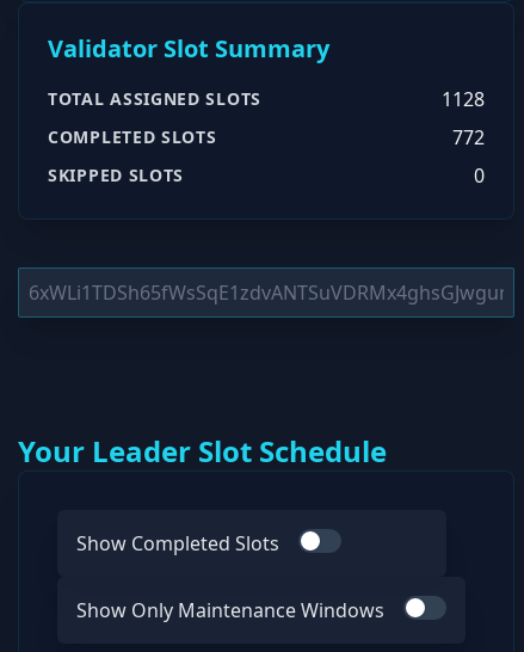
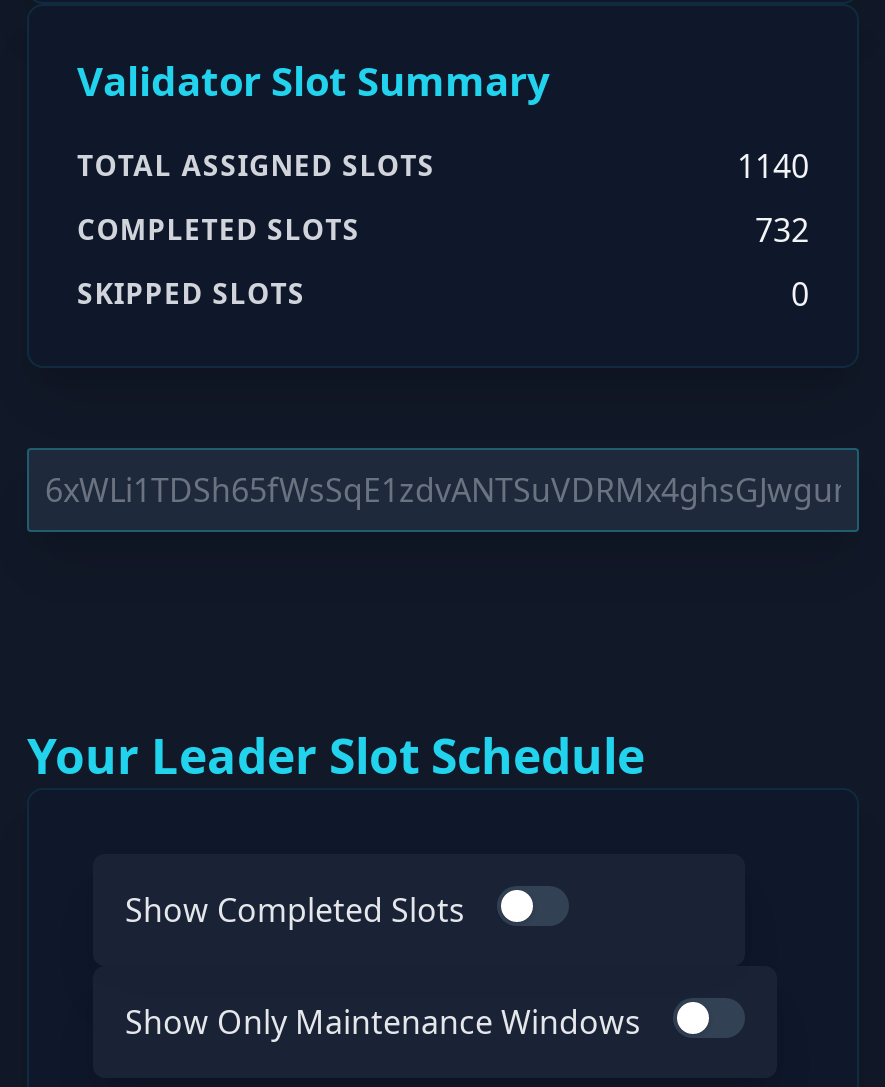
[442,86,485,112] 1128 -> [737,144,809,188] 1140
[452,124,485,151] 772 -> [755,208,809,252] 732

